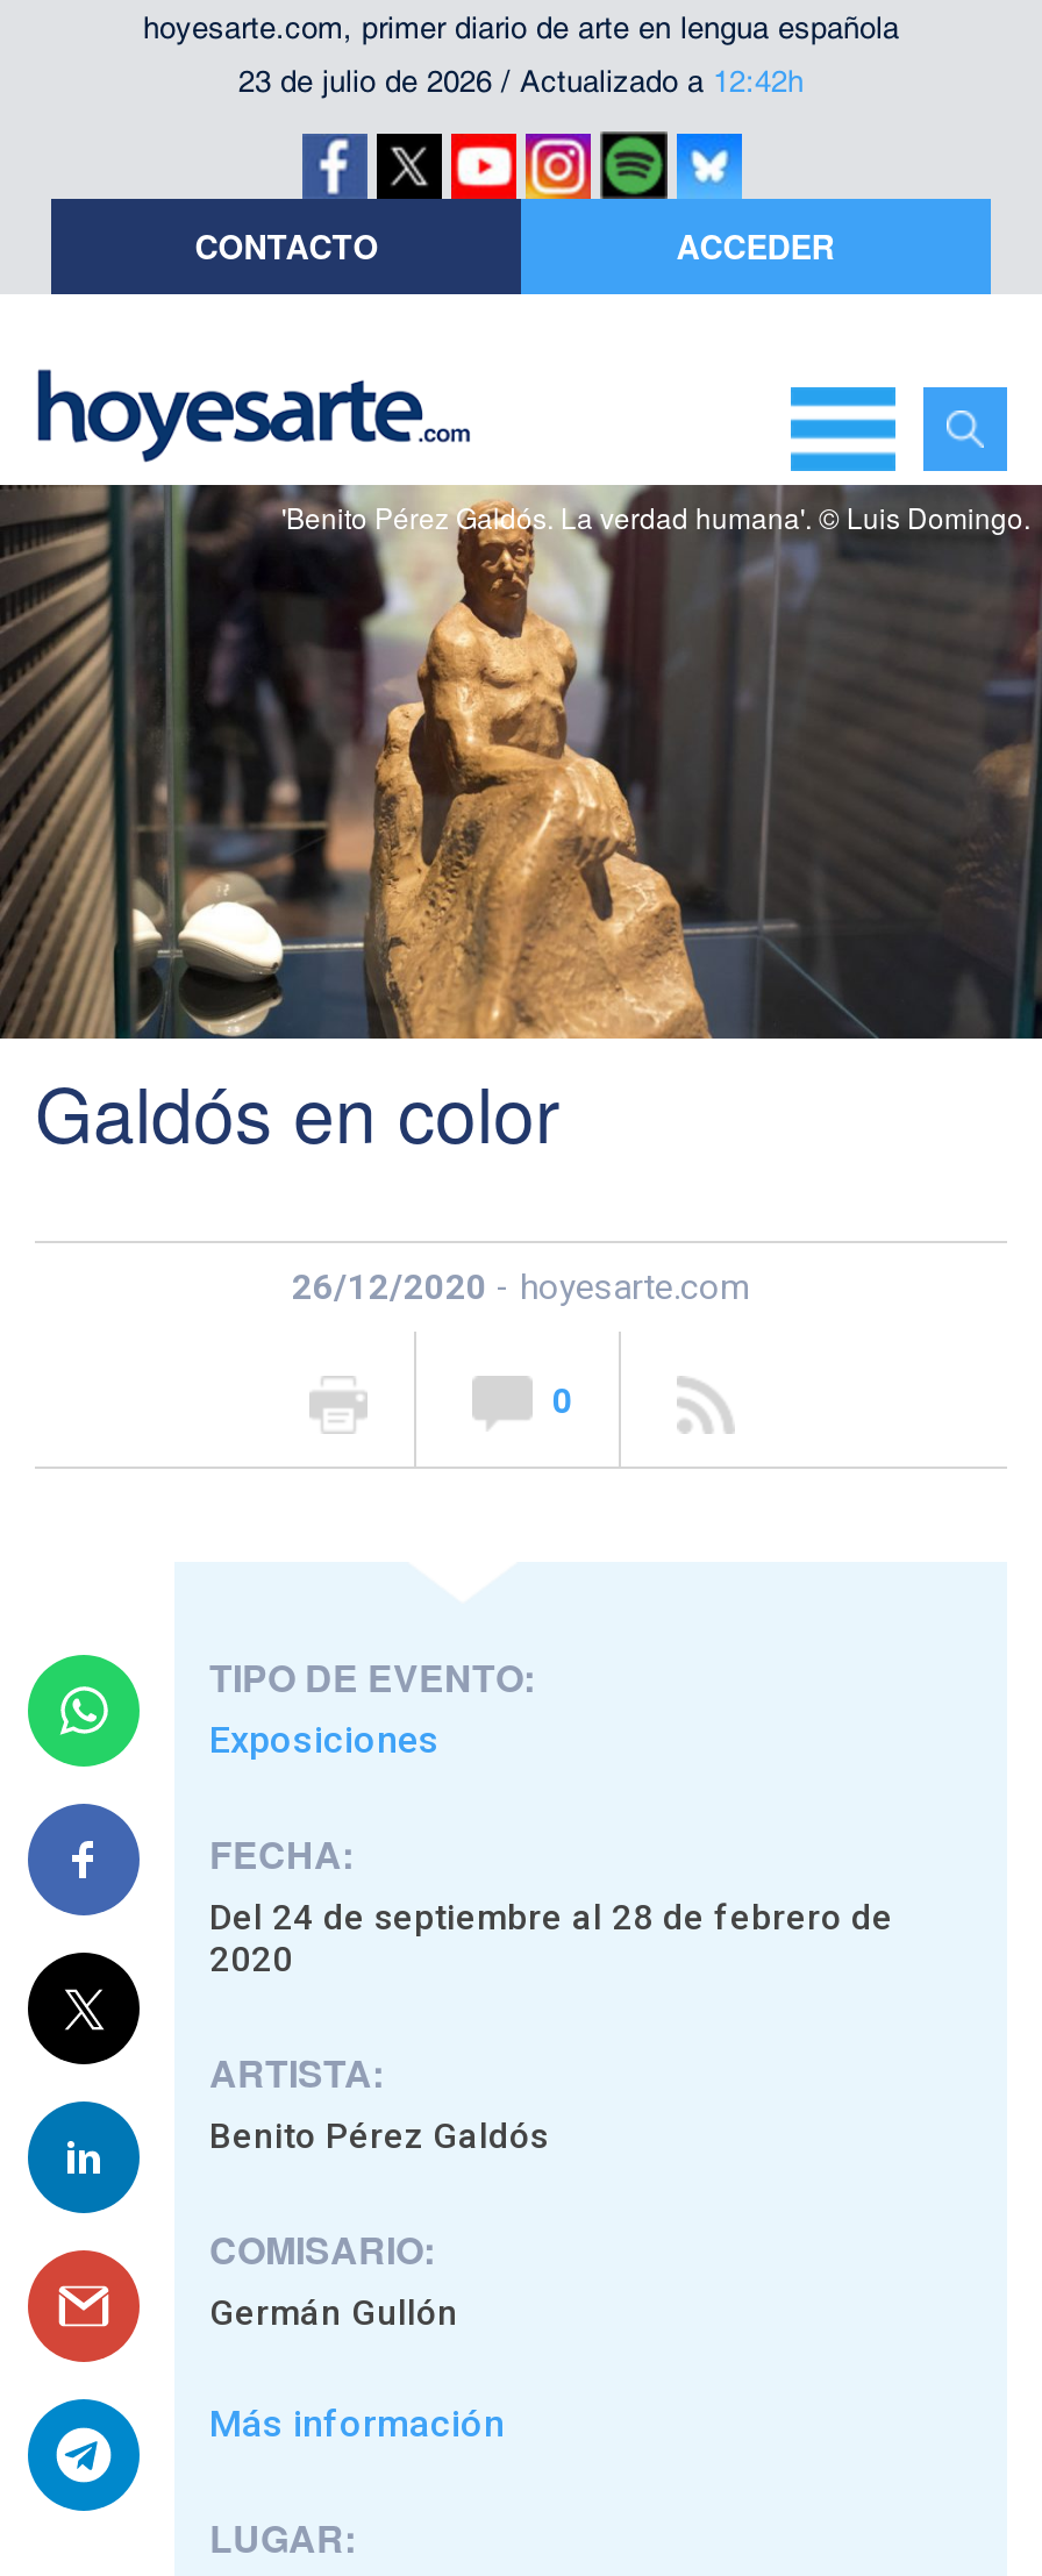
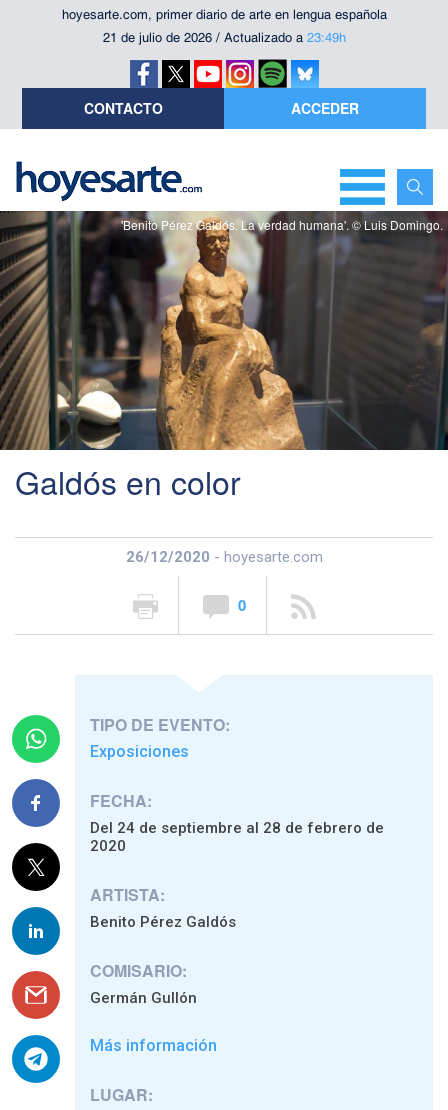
[238,64,804,99] 23 de julio de 2026 / Actualizado a 12:42h -> [102,30,345,45] 21 de julio de 2026 / Actualizado a 23:49h

